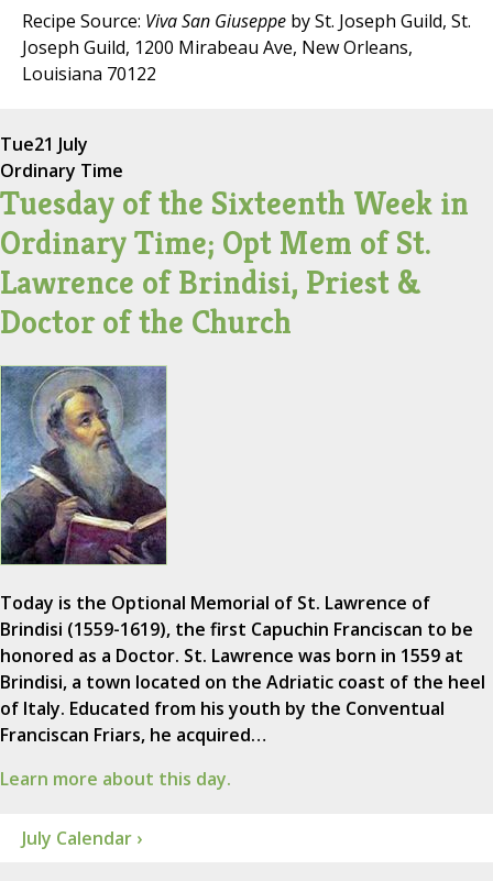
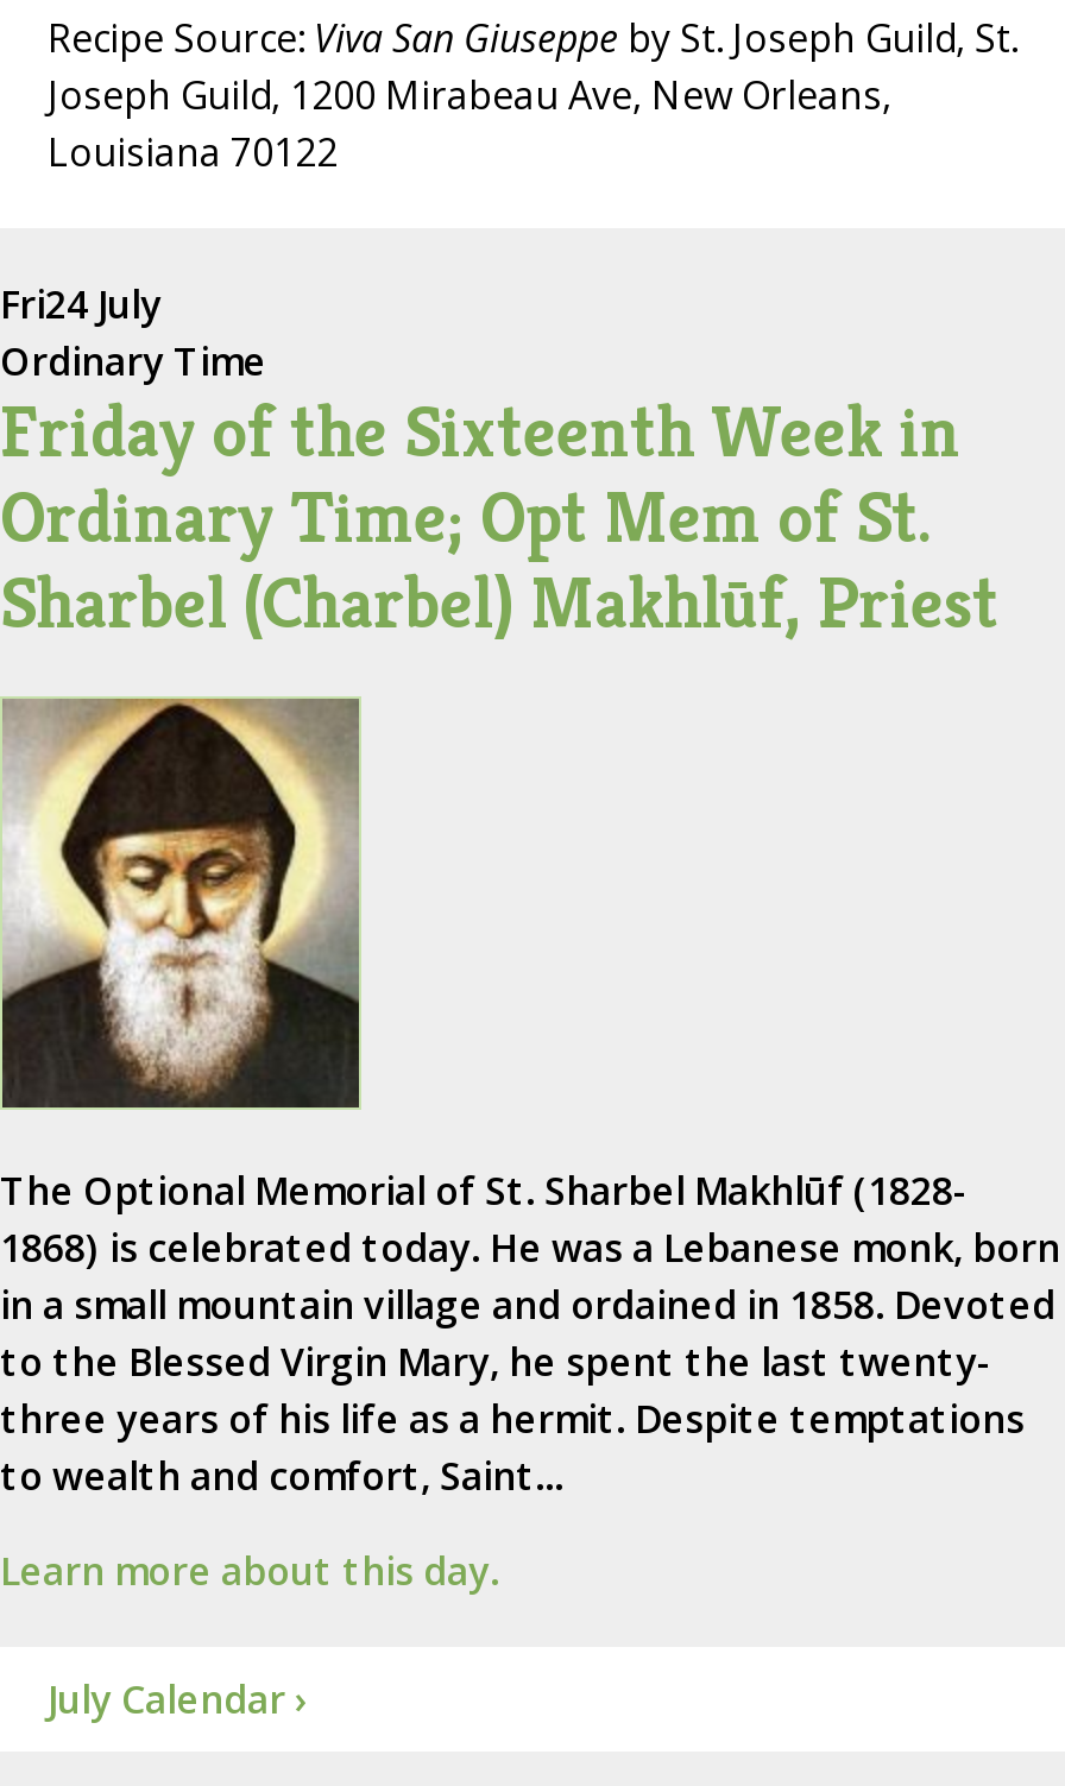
[0,132,88,157] Tue21 July -> [0,279,162,331] Fri24 July
[0,183,469,225] Tuesday of the Sixteenth Week in -> [0,388,960,479] Friday of the Sixteenth Week in
[0,262,420,344] Lawrence of Brindisi, Priest & | Doctor of the Church -> [0,559,998,650] Sharbel (Charbel) Makhlūf, Priest
[3,365,166,533] [image] -> [7,753,359,1107] [image]
[0,590,485,746] Today is the Optional Memorial of St. Lawrence of | Brindisi (1559-1619), the first Capuchin Franciscan to be | honored as a Doctor. St. Lawrence was born in 1559 at | Brindisi, a town located on the Adriatic coast of the heel | of Italy. Educated from his youth by the Conventual | Franciscan Friars, he acquired… -> [0,1163,1060,1501] The Optional Memorial of St. Sharbel Makhlūf (1828- | 1868) is celebrated today. He was a Lebanese monk, born | in a small mountain village and ordained in 1858. Devoted | to the Blessed Virgin Mary, he spent the last twenty- | three years of his life as a hermit. Despite temptations | to wealth and comfort, Saint…

